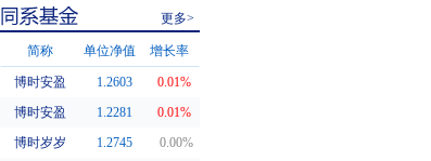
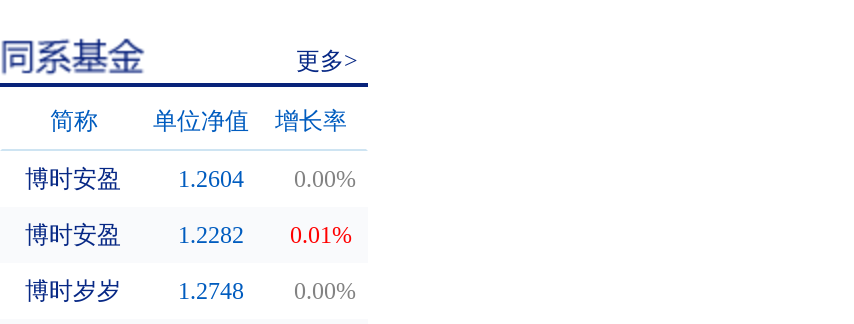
[97,75,132,90] 1.2603 -> [178,165,244,193] 1.2604
[157,75,191,90] 0.01% -> [294,165,356,193] 0.00%
[97,105,191,120] 1.2281 0.01% -> [178,221,352,249] 1.2282 0.01%
[97,135,193,150] 1.2745 0.00% -> [178,277,356,305] 1.2748 0.00%

